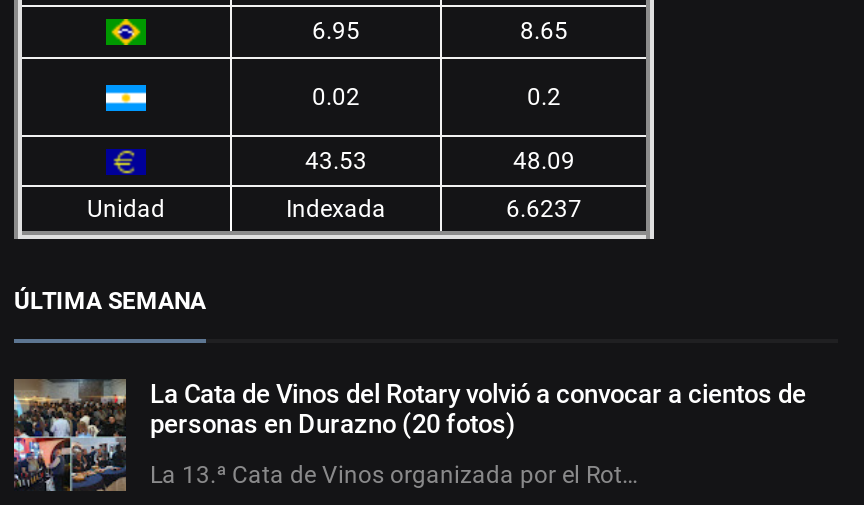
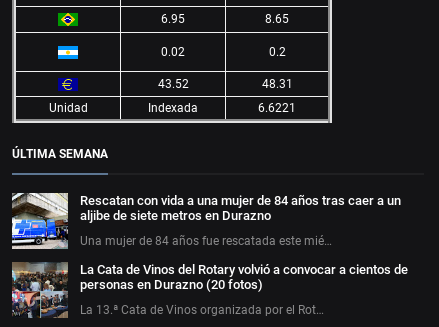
[305,147,367,175] 43.53 -> [157,77,188,91] 43.52
[513,147,575,175] 48.09 -> [261,77,292,91] 48.31
[506,195,582,223] 6.6237 -> [258,101,296,115] 6.6221
none -> [11,193,401,250] [image] | Rescatan con vida a una mujer de 84 años tras caer a un | aljibe de siete metros en Durazno | Una mujer de 84 años fue rescatada este mié…

